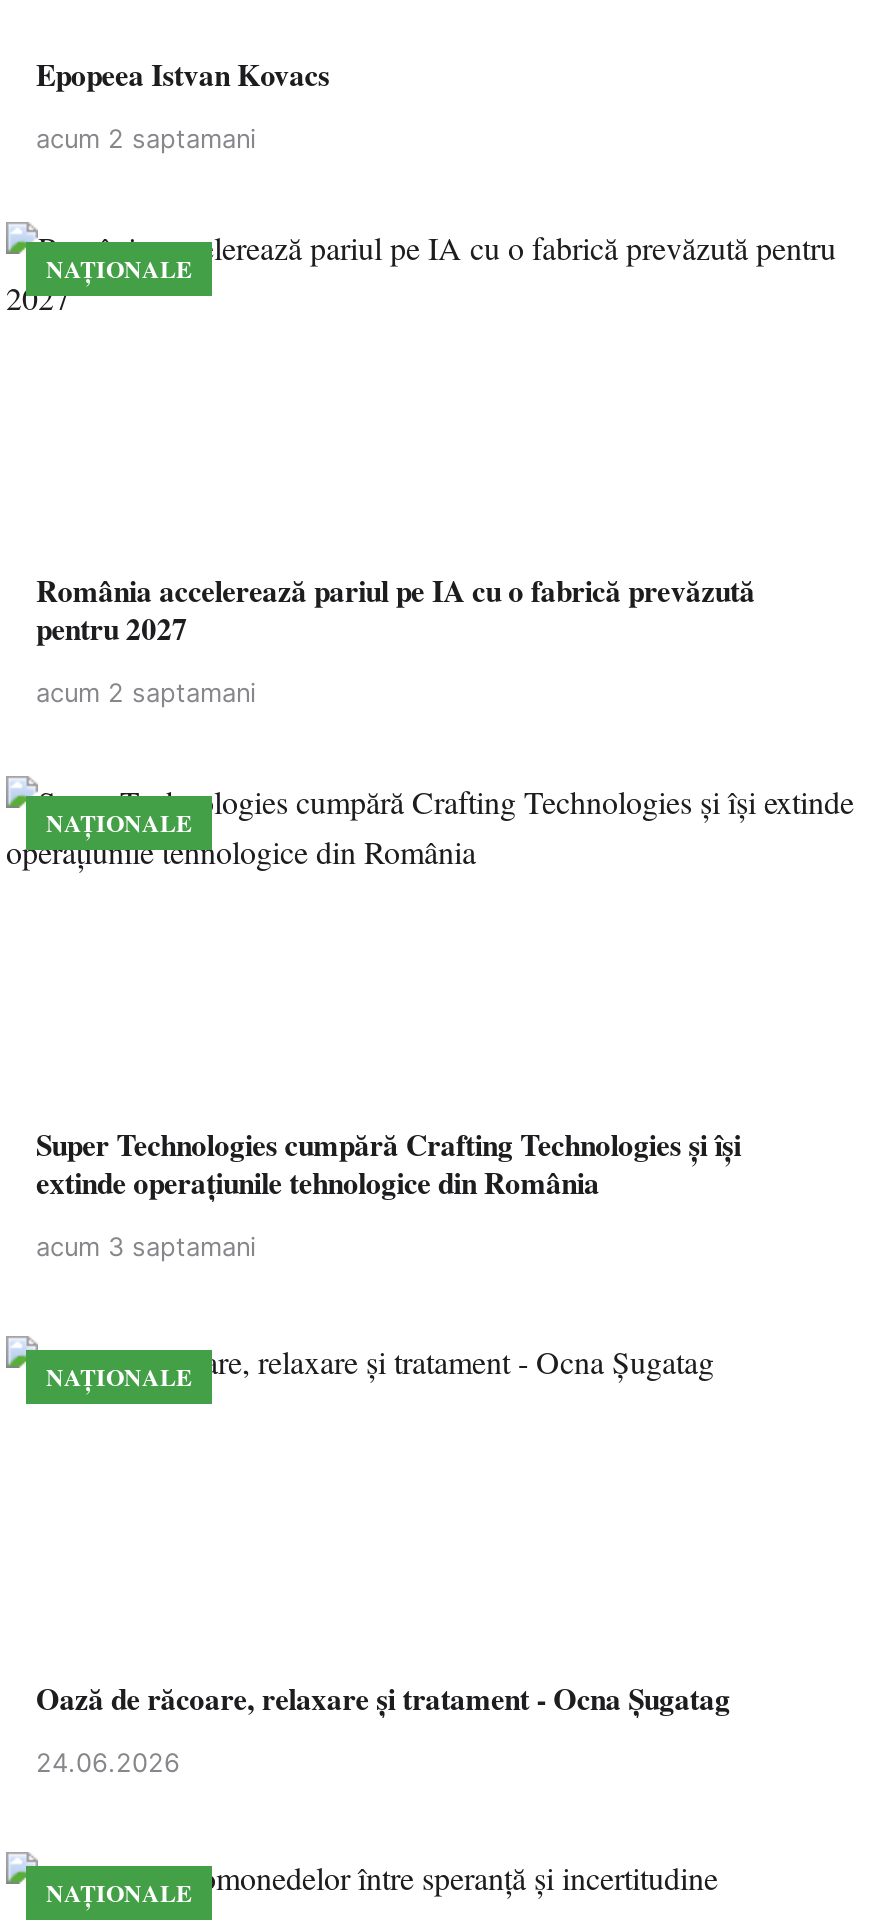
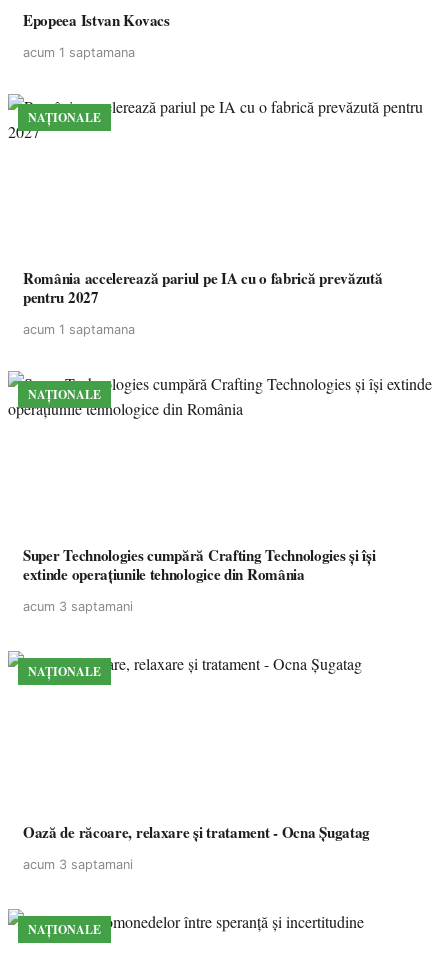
[36,124,256,154] acum 2 saptamani -> [23,45,135,60] acum 1 saptamana
[36,678,256,708] acum 2 saptamani -> [23,322,135,337] acum 1 saptamana
[36,1748,180,1778] 24.06.2026 -> [23,857,133,872] acum 3 saptamani

